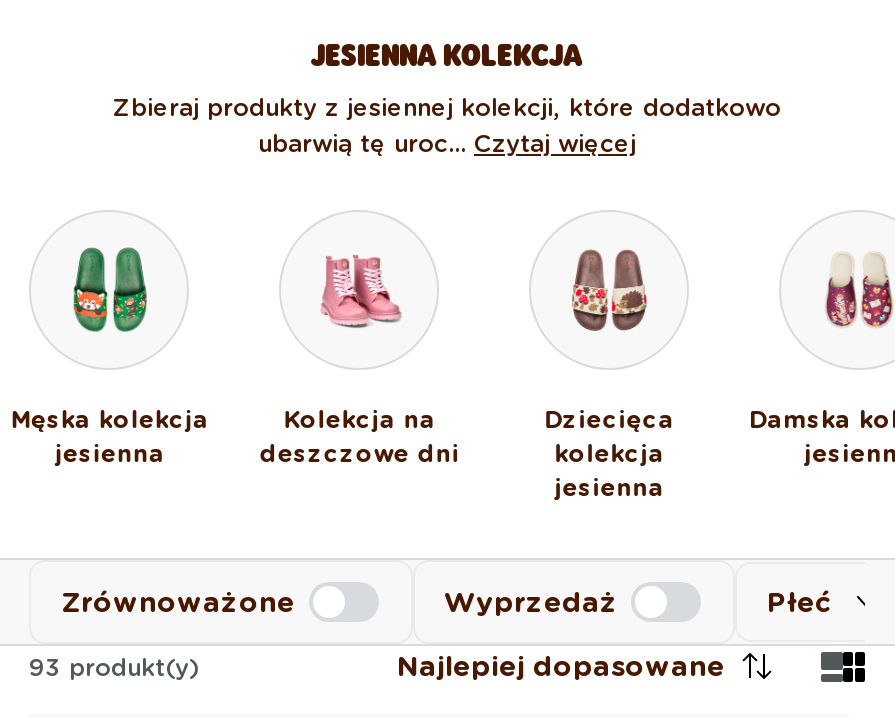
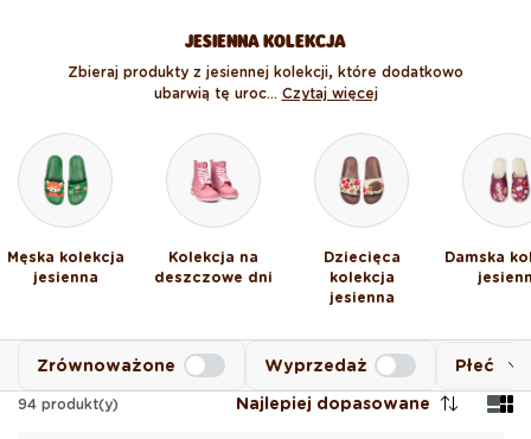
[29,651,199,681] 93 produkt(y) -> [18,395,119,412] 94 produkt(y)

